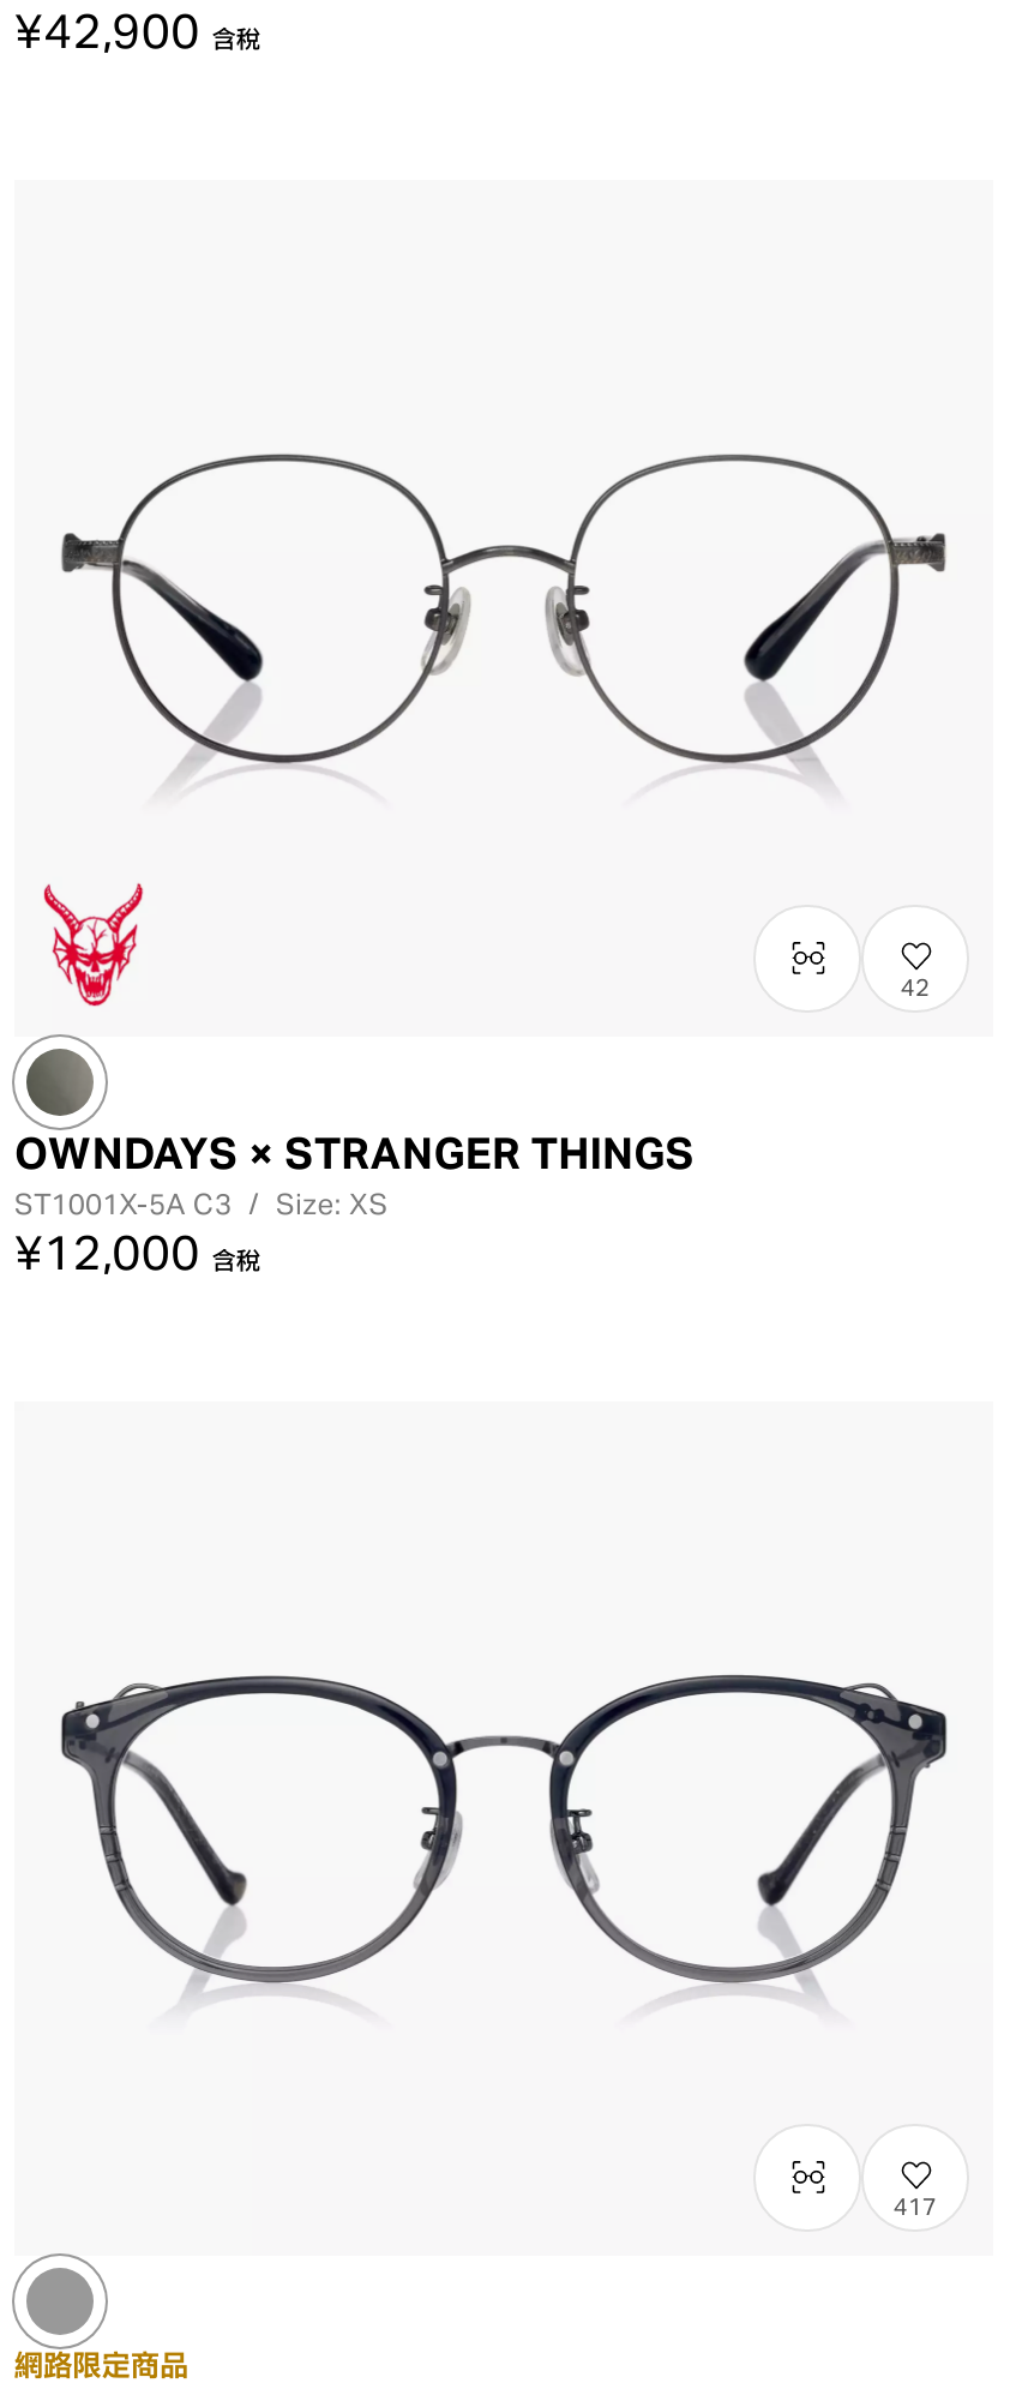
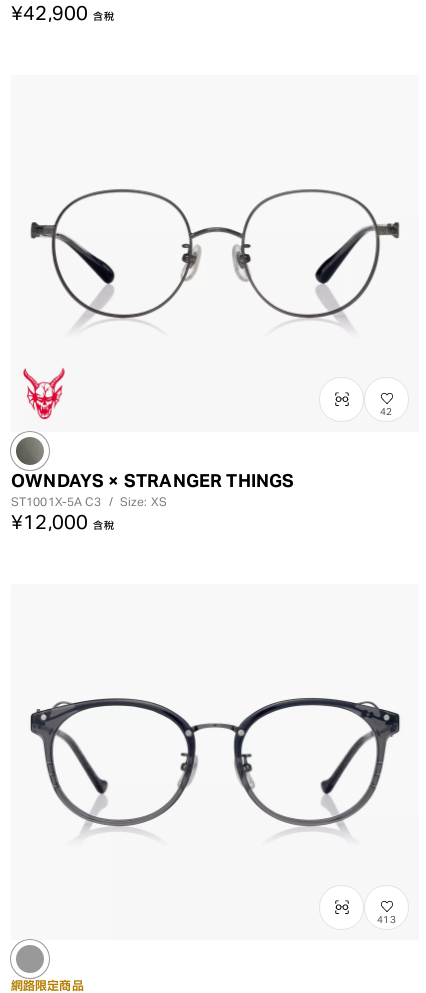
[893,2194,937,2218] 417 -> [377,914,396,924] 413

